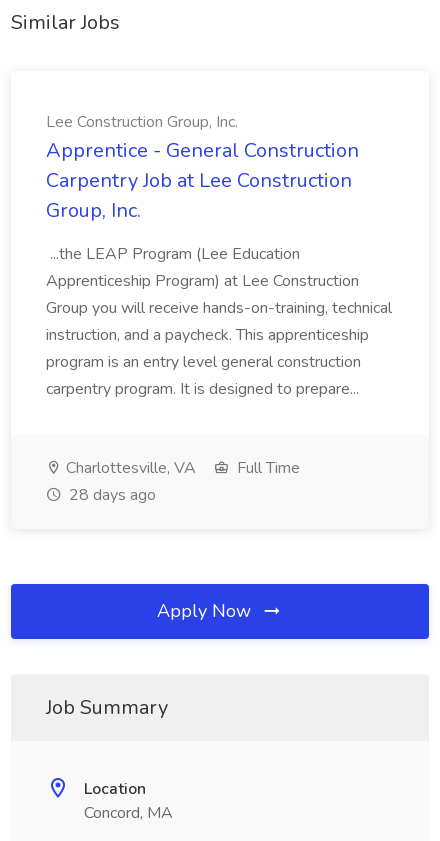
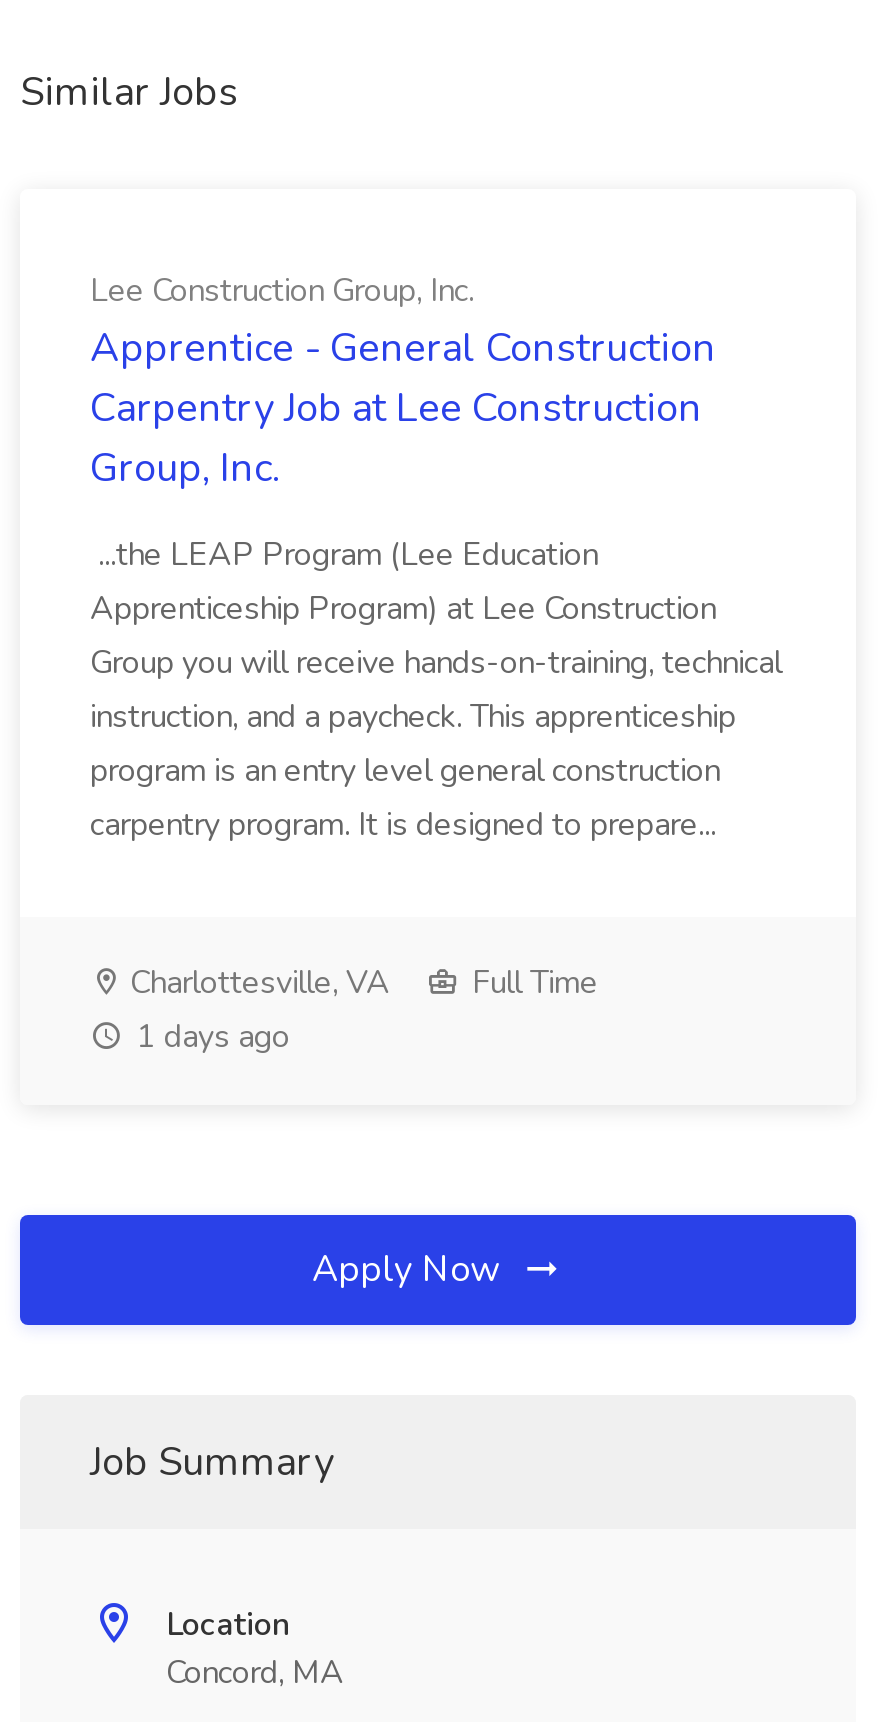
[65,484,156,506] 28 days ago -> [128,1015,290,1059] 1 days ago

